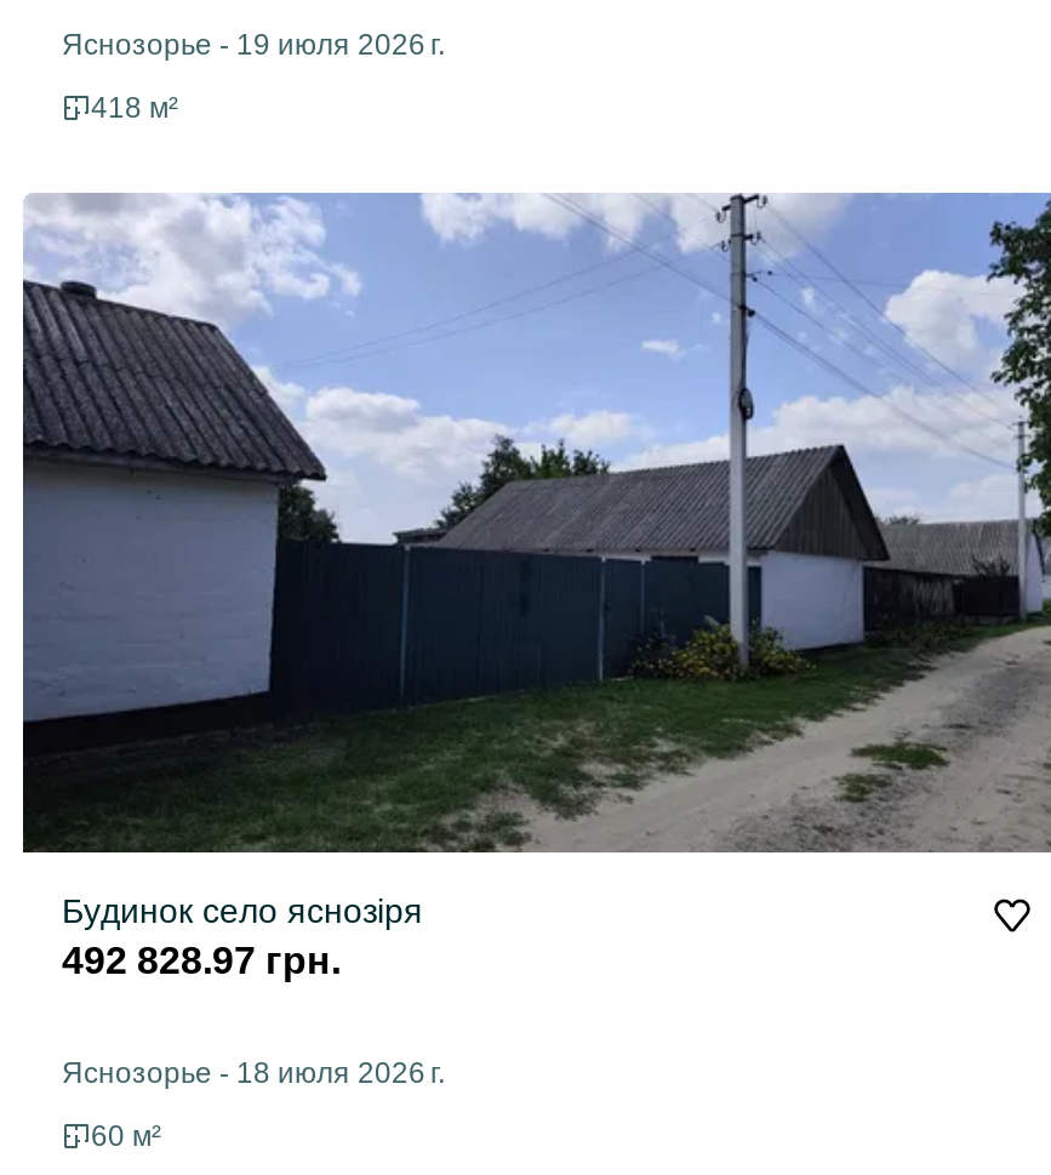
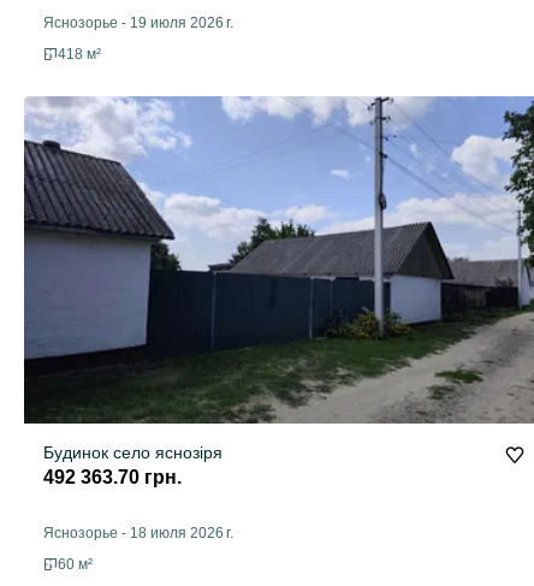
[62,940,341,982] 492 828.97 грн. -> [43,467,182,488] 492 363.70 грн.

